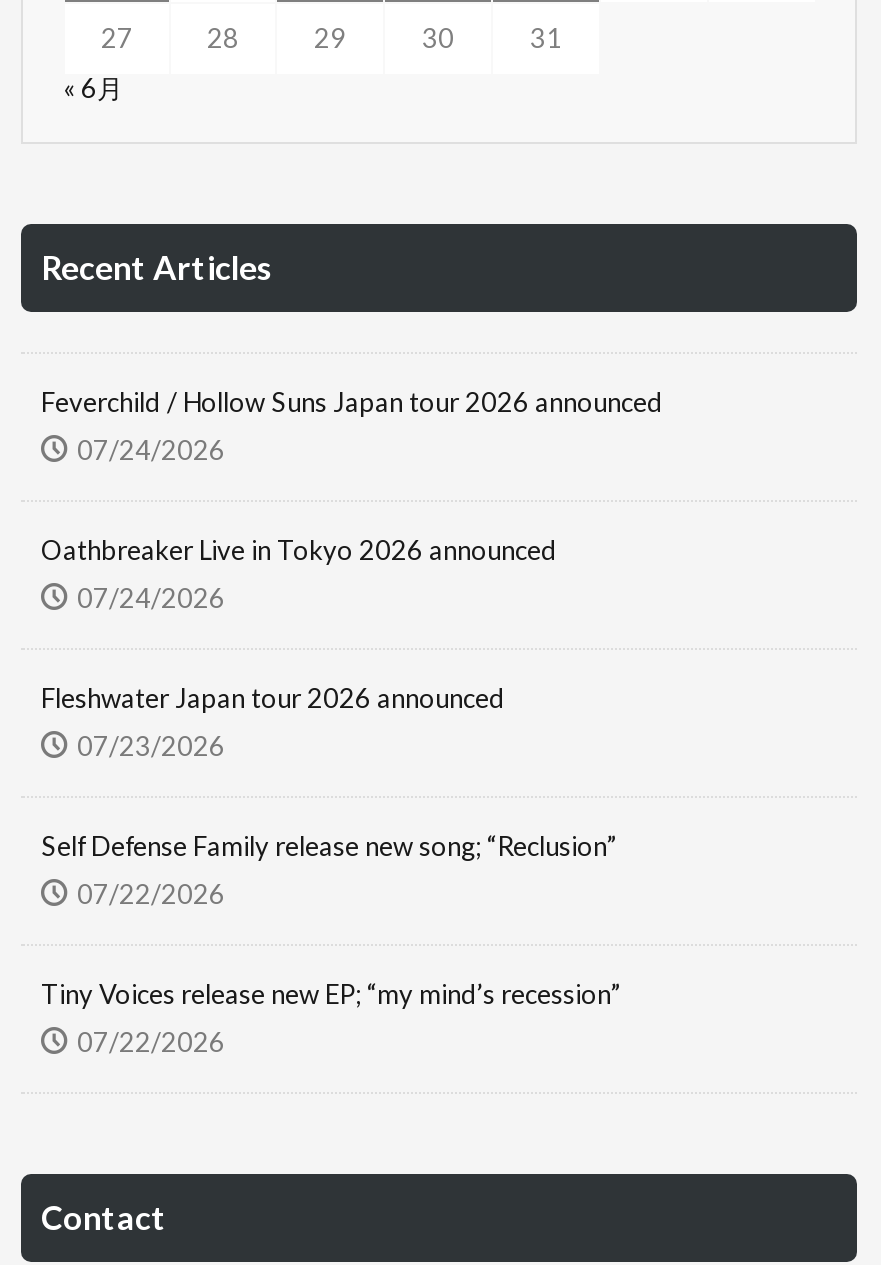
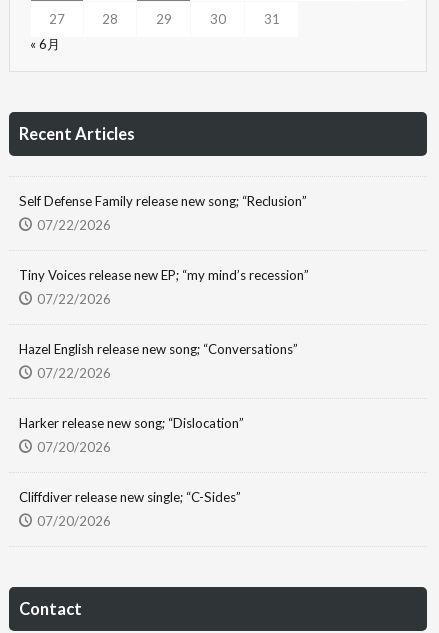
[41,386,663,762] Feverchild / Hollow Suns Japan tour 2026 announced | 07/24/2026 | Oathbreaker Live in Tokyo 2026 announced | 07/24/2026 | Fleshwater Japan tour 2026 announced | 07/23/2026 -> none
moved [41,830,621,1058] -> [19,193,309,307]: Self Defense Family release new song; “Reclusion” | 07/22/2026 | Tiny Voices release new EP; “my mind’s recession” | 07/22/2026
none -> [19,341,298,529] Hazel English release new song; “Conversations” | 07/22/2026 | Harker release new song; “Dislocation” | 07/20/2026 | Cliffdiver release new single; “C-Sides” | 07/20/2026

